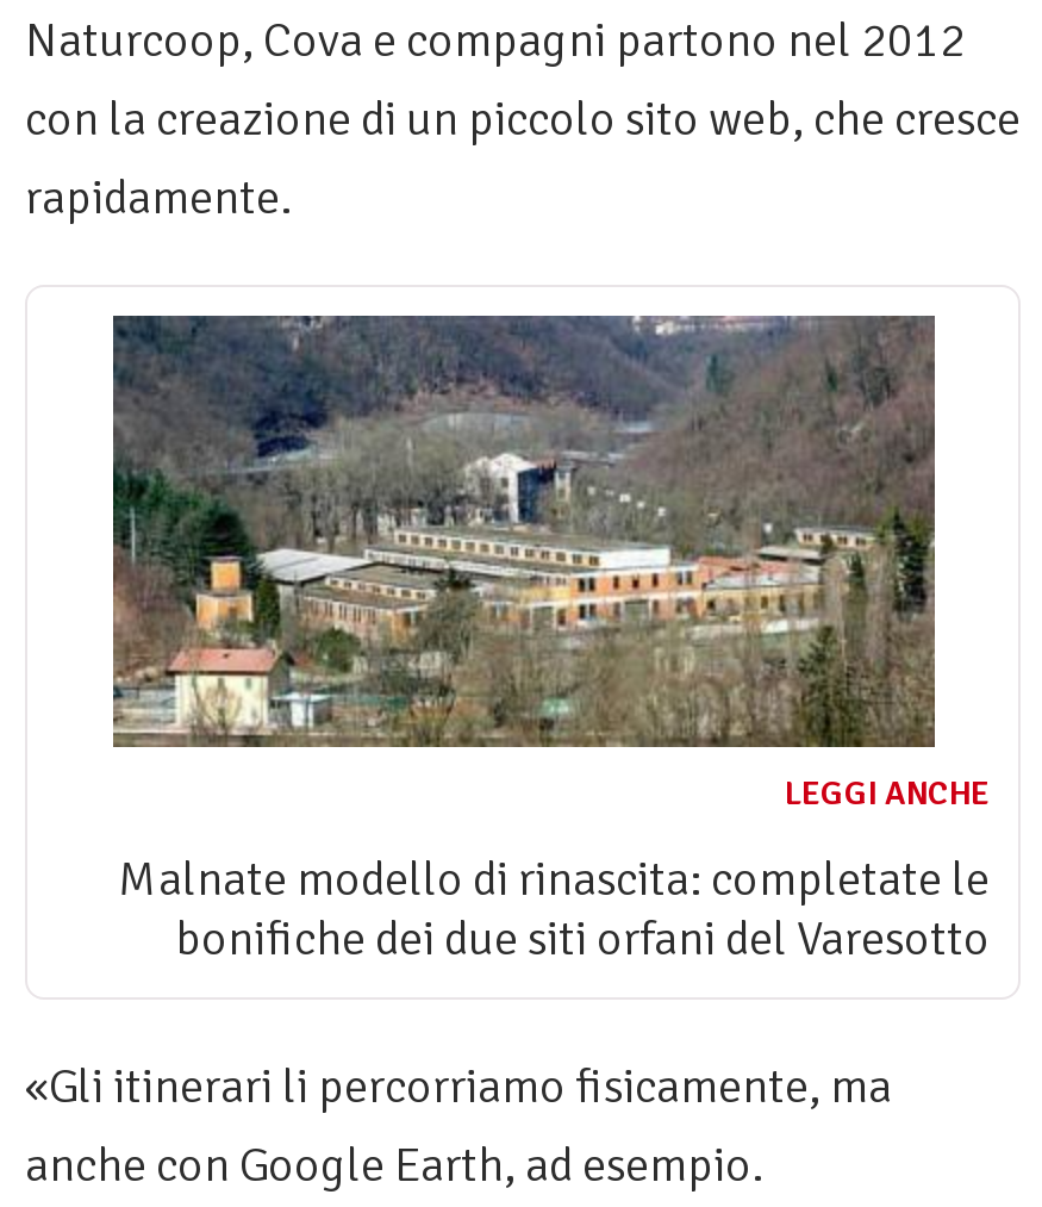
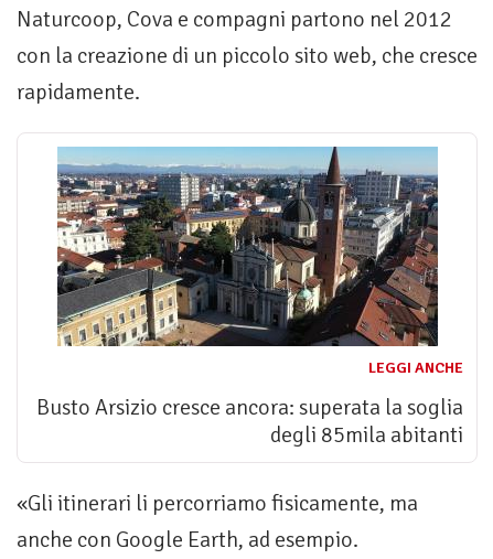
[111,313,937,749] [image] -> [56,147,439,347] [image]
[118,850,990,969] Malnate modello di rinascita: completate le | bonifiche dei due siti orfani del Varesotto -> [36,394,463,449] Busto Arsizio cresce ancora: superata la soglia | degli 85mila abitanti

